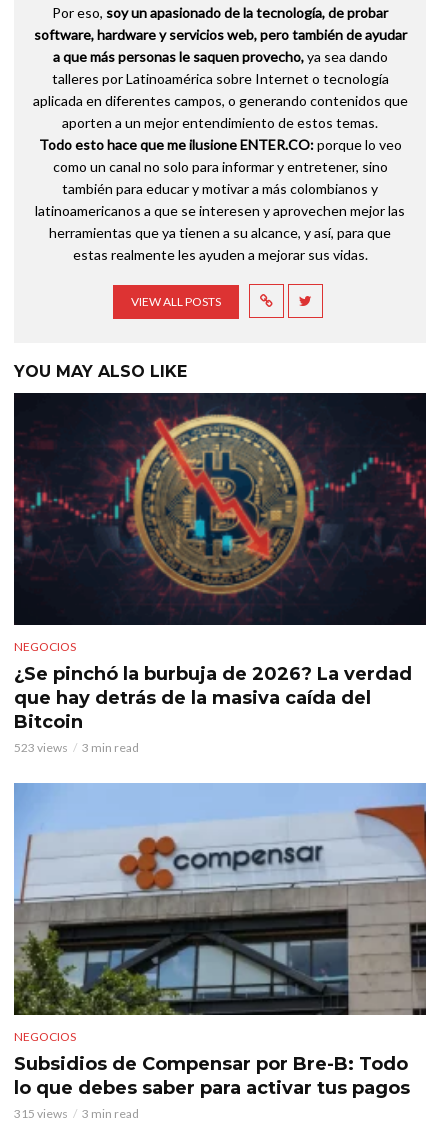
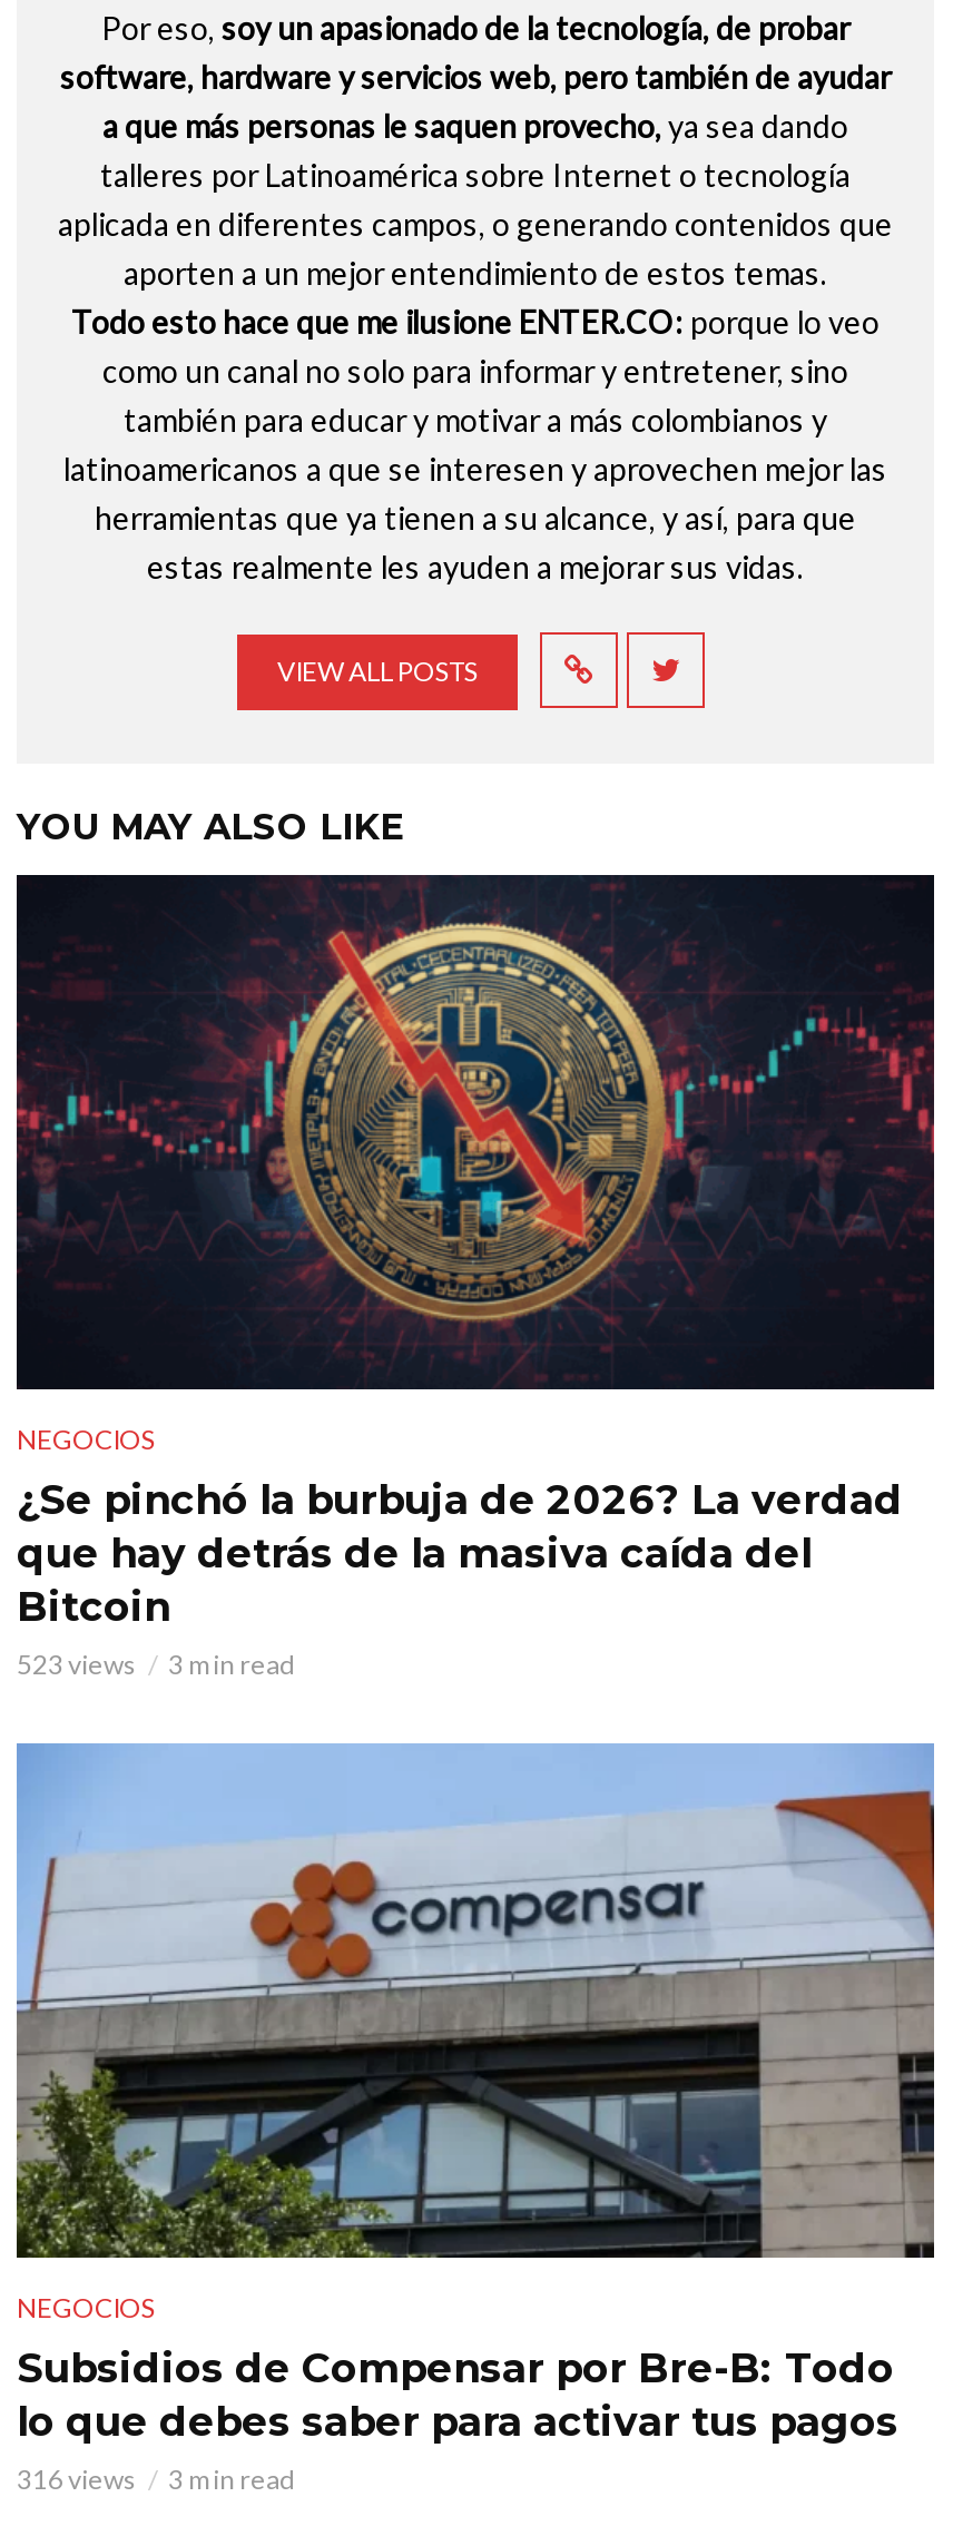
[14,1106,139,1121] 315 views 3 min read -> [17,2463,295,2496] 316 views 3 min read

